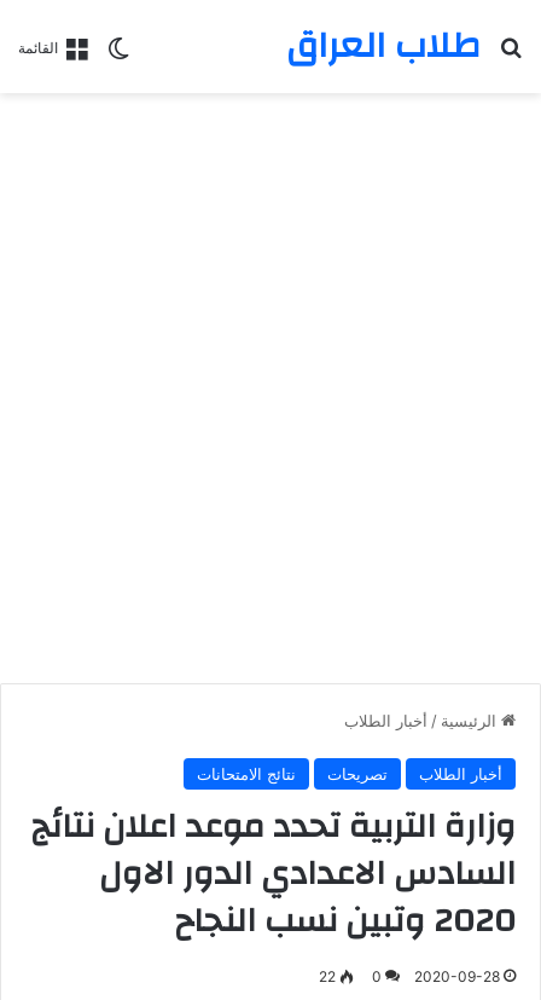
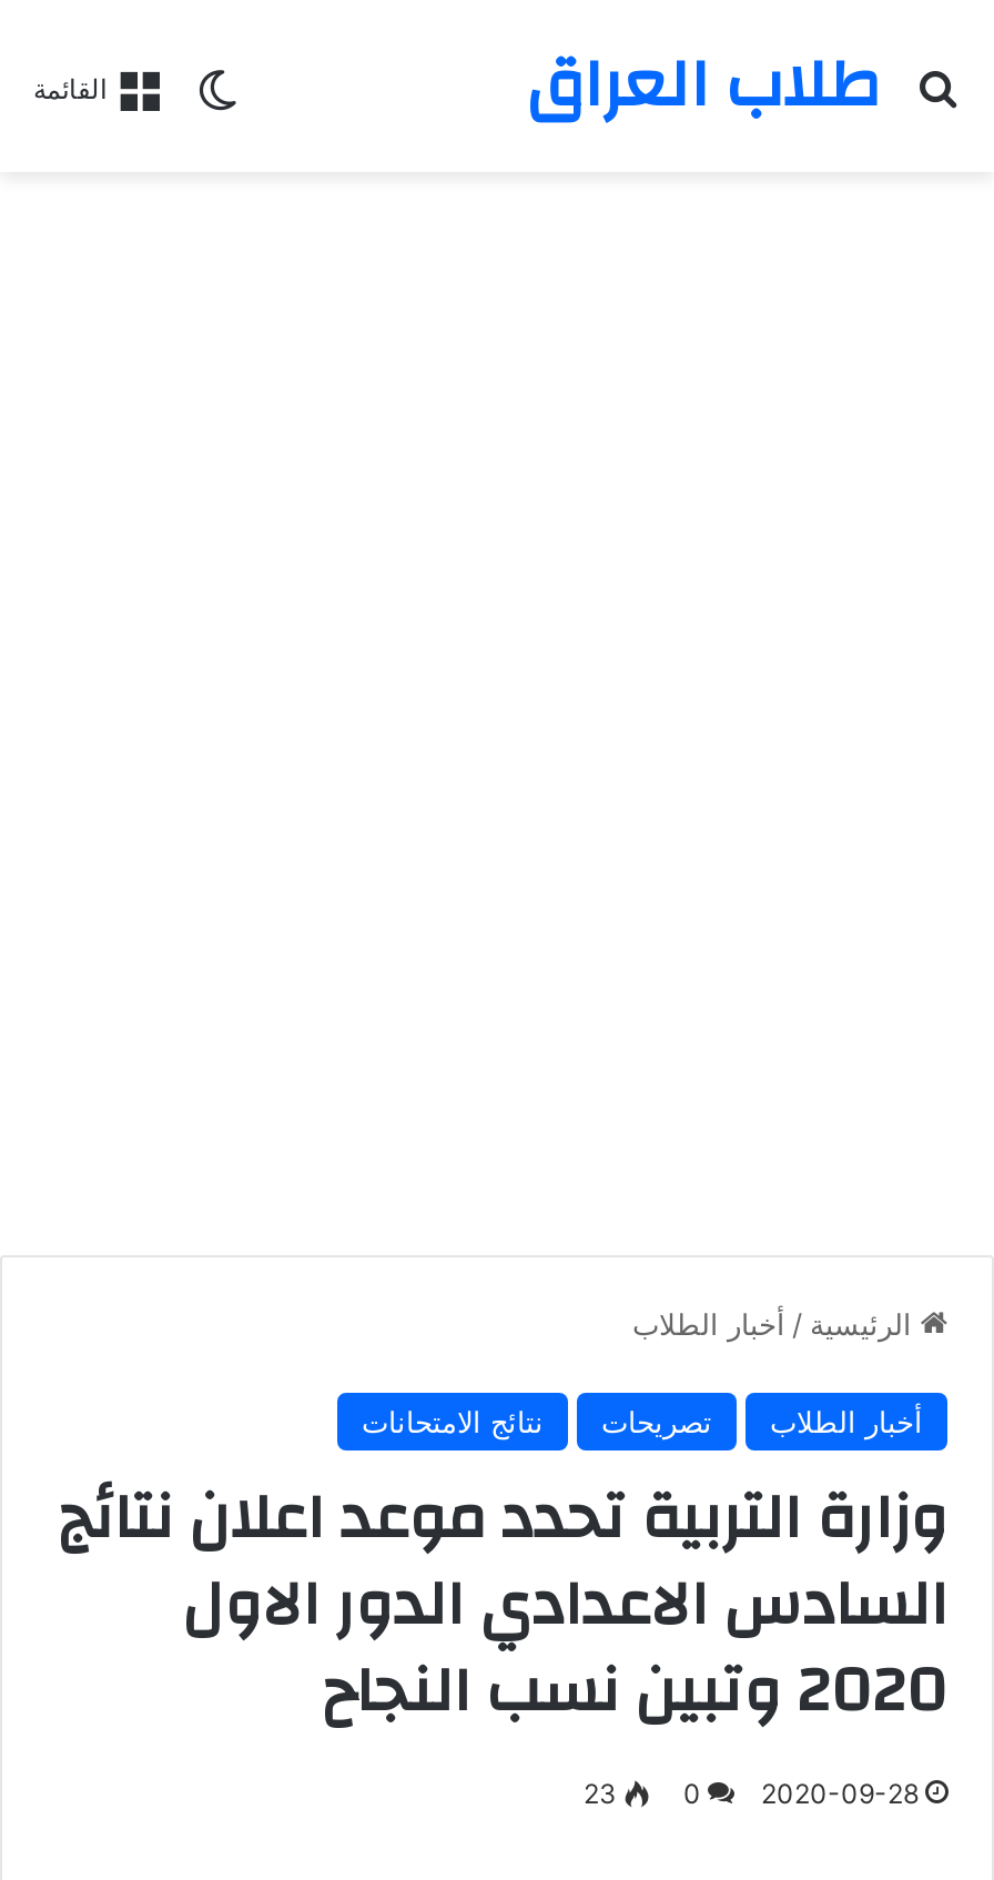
[319,967,500,985] 22 0 2020-09-28 -> [584,1777,919,1810] 23 0 2020-09-28

